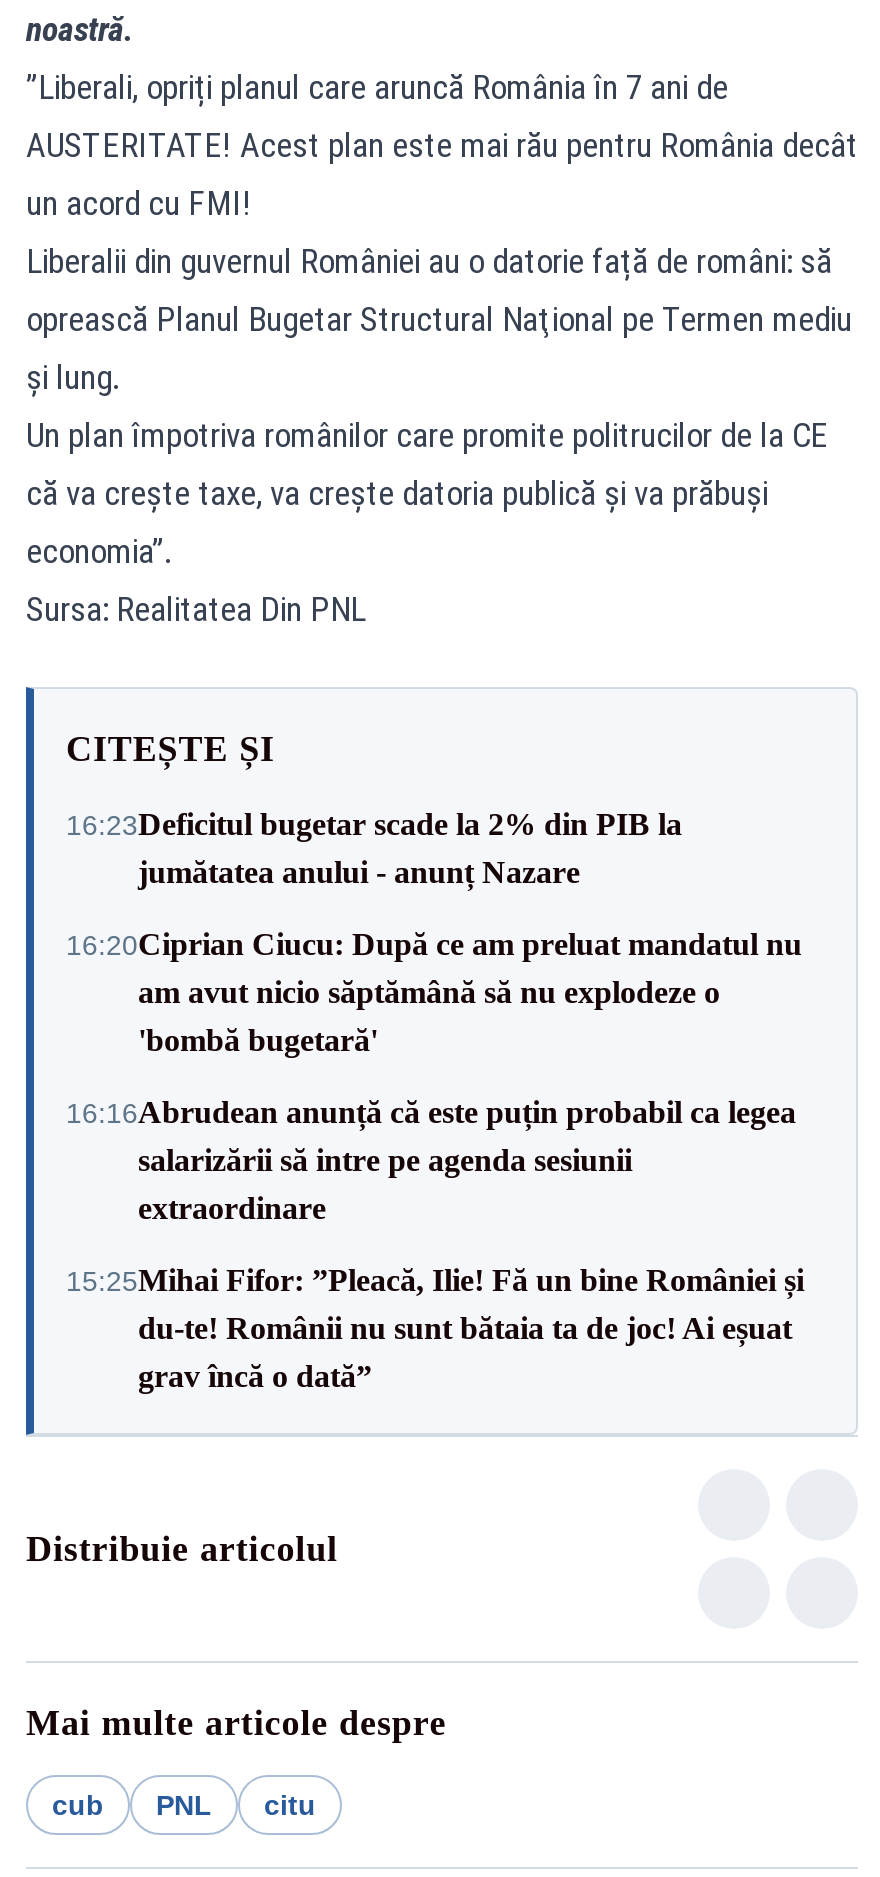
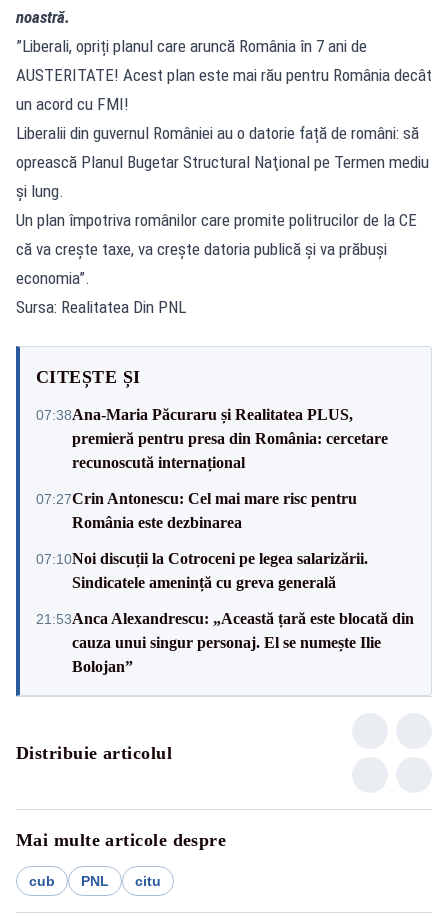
[66,807,682,889] 16:23Deficitul bugetar scade la 2% din PIB la | jumătatea anului - anunț Nazare -> [36,405,388,470] 07:38Ana-Maria Păcuraru și Realitatea PLUS, | premieră pentru presa din România: cercetare | recunoscută internațional
[66,927,802,1057] 16:20Ciprian Ciucu: După ce am preluat mandatul nu | am avut nicio săptămână să nu explodeze o | 'bombă bugetară' -> [36,489,357,530] 07:27Crin Antonescu: Cel mai mare risc pentru | România este dezbinarea
[66,1095,796,1225] 16:16Abrudean anunță că este puțin probabil ca legea | salarizării să intre pe agenda sesiunii | extraordinare -> [36,549,368,590] 07:10Noi discuții la Cotroceni pe legea salarizării. | Sindicatele amenință cu greva generală
[66,1263,804,1393] 15:25Mihai Fifor: ”Pleacă, Ilie! Fă un bine României și | du-te! Românii nu sunt bătaia ta de joc! Ai eșuat | grav încă o dată” -> [36,609,414,674] 21:53Anca Alexandrescu: „Această țară este blocată din | cauza unui singur personaj. El se numește Ilie | Bolojan”

